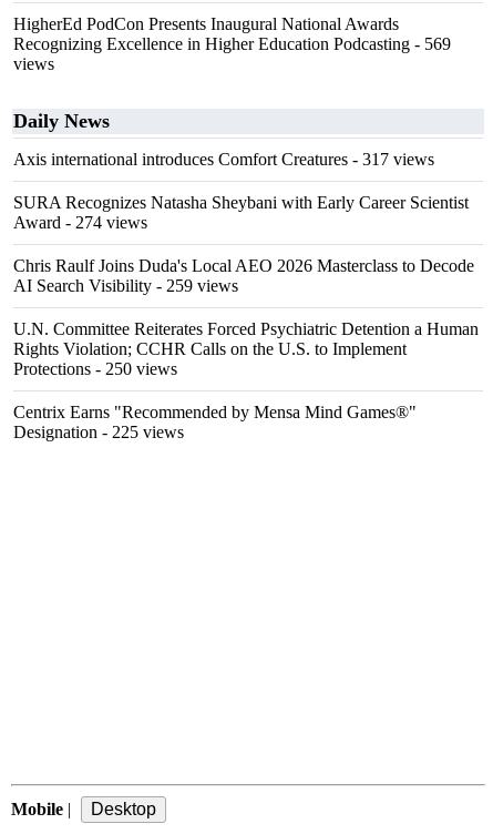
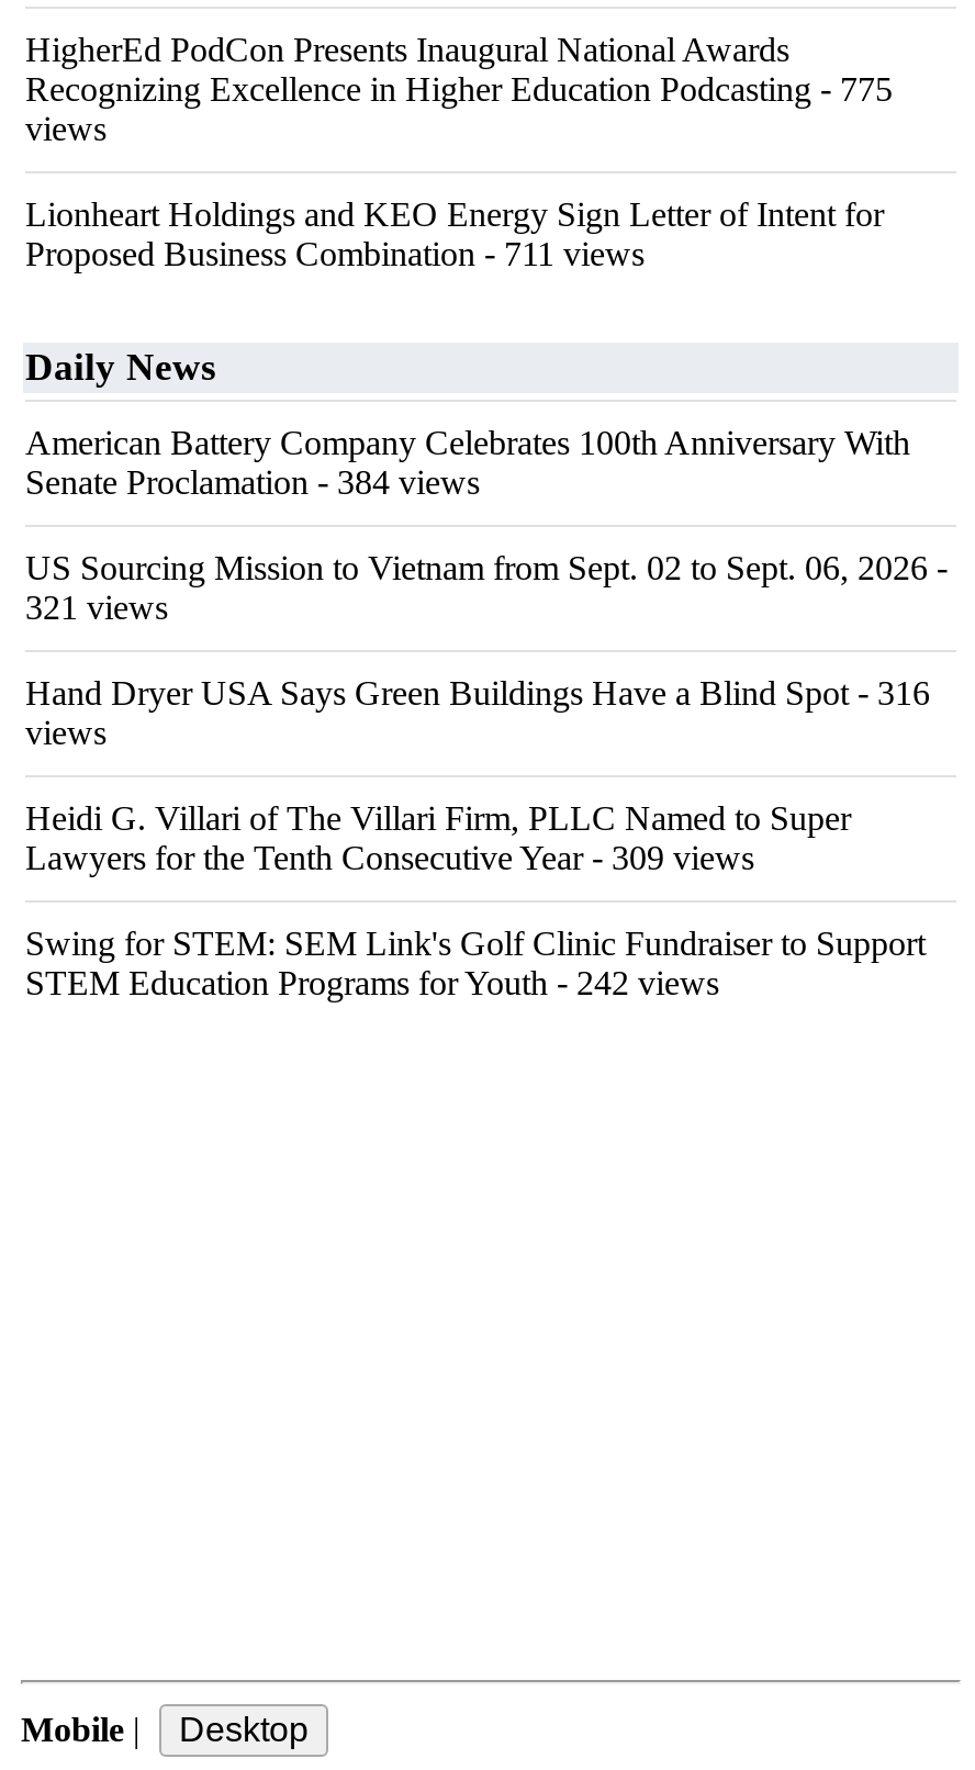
[13,34,451,53] Recognizing Excellence in Higher Education Podcasting - 569 -> [25,70,893,108] Recognizing Excellence in Higher Education Podcasting - 775
none -> [25,195,884,272] Lionheart Holdings and KEO Energy Sign Letter of Intent for | Proposed Business Combination - 711 views
[13,150,434,169] Axis international introduces Comfort Creatures - 317 views -> [25,424,910,501] American Battery Company Celebrates 100th Anniversary With | Senate Proclamation - 384 views
[13,193,469,232] SURA Recognizes Natasha Sheybani with Early Career Scientist | Award - 274 views -> [25,549,948,626] US Sourcing Mission to Vietnam from Sept. 02 to Sept. 06, 2026 - | 321 views
[13,256,474,295] Chris Raulf Joins Duda's Local AEO 2026 Masterclass to Decode | AI Search Visibility - 259 views -> [25,674,930,751] Hand Dryer USA Says Green Buildings Have a Blind Spot - 316 | views
[13,319,479,378] U.N. Committee Reiterates Forced Psychiatric Detention a Human | Rights Violation; CCHR Calls on the U.S. to Implement | Protections - 250 views -> [25,799,851,876] Heidi G. Villari of The Villari Firm, PLLC Named to Super | Lawyers for the Tenth Consecutive Year - 309 views
[13,403,417,441] Centrix Earns "Recommended by Mensa Mind Games®" | Designation - 225 views -> [25,925,926,1001] Swing for STEM: SEM Link's Golf Clinic Fundraiser to Support | STEM Education Programs for Youth - 242 views

